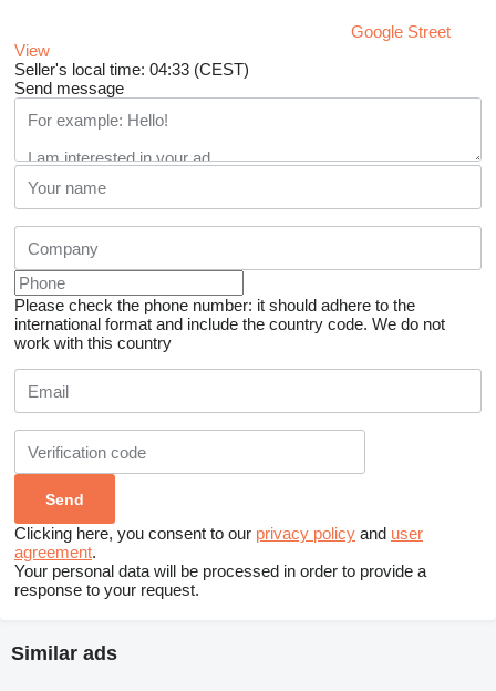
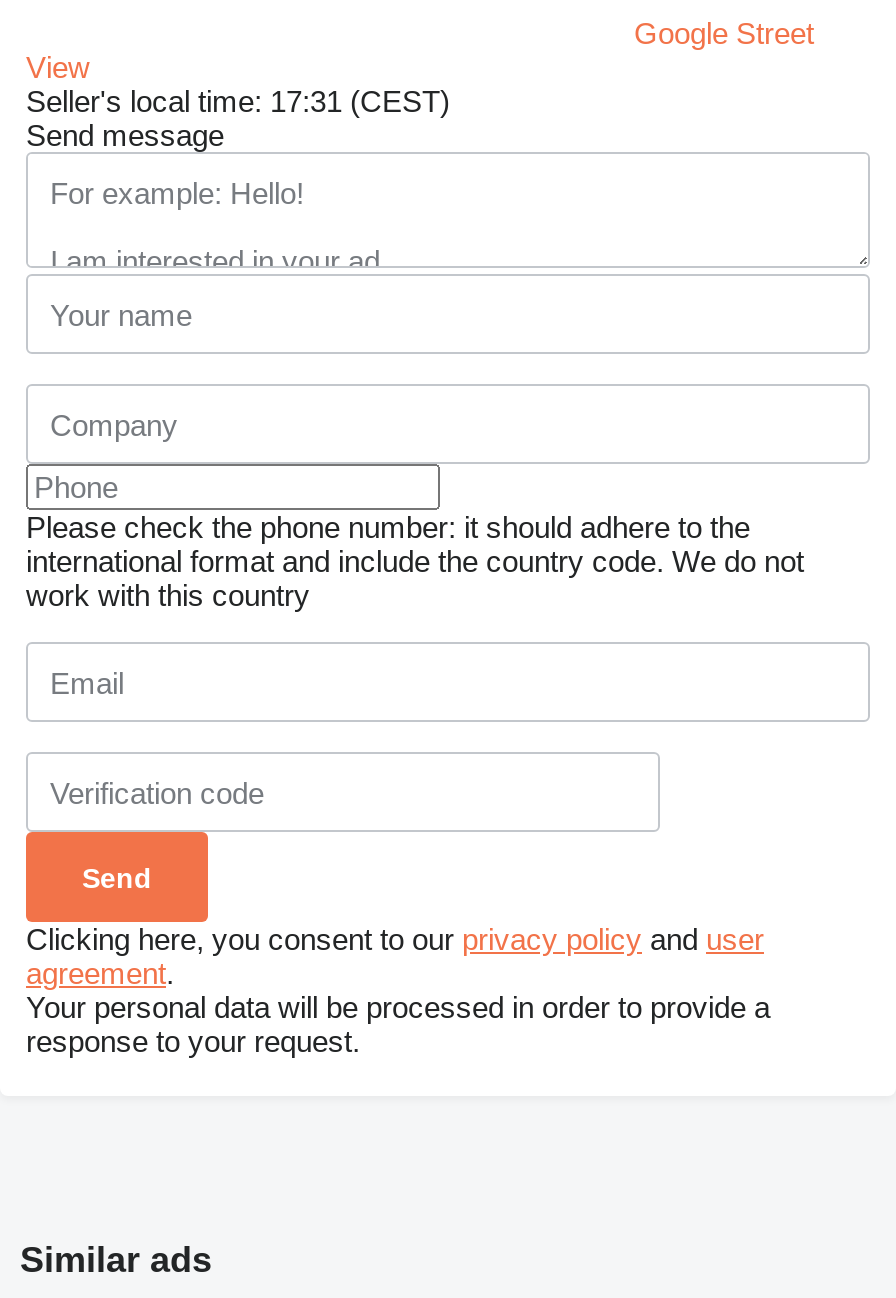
[14,60,249,79] Seller's local time: 04:33 (CEST) -> [26,84,450,118] Seller's local time: 17:31 (CEST)

